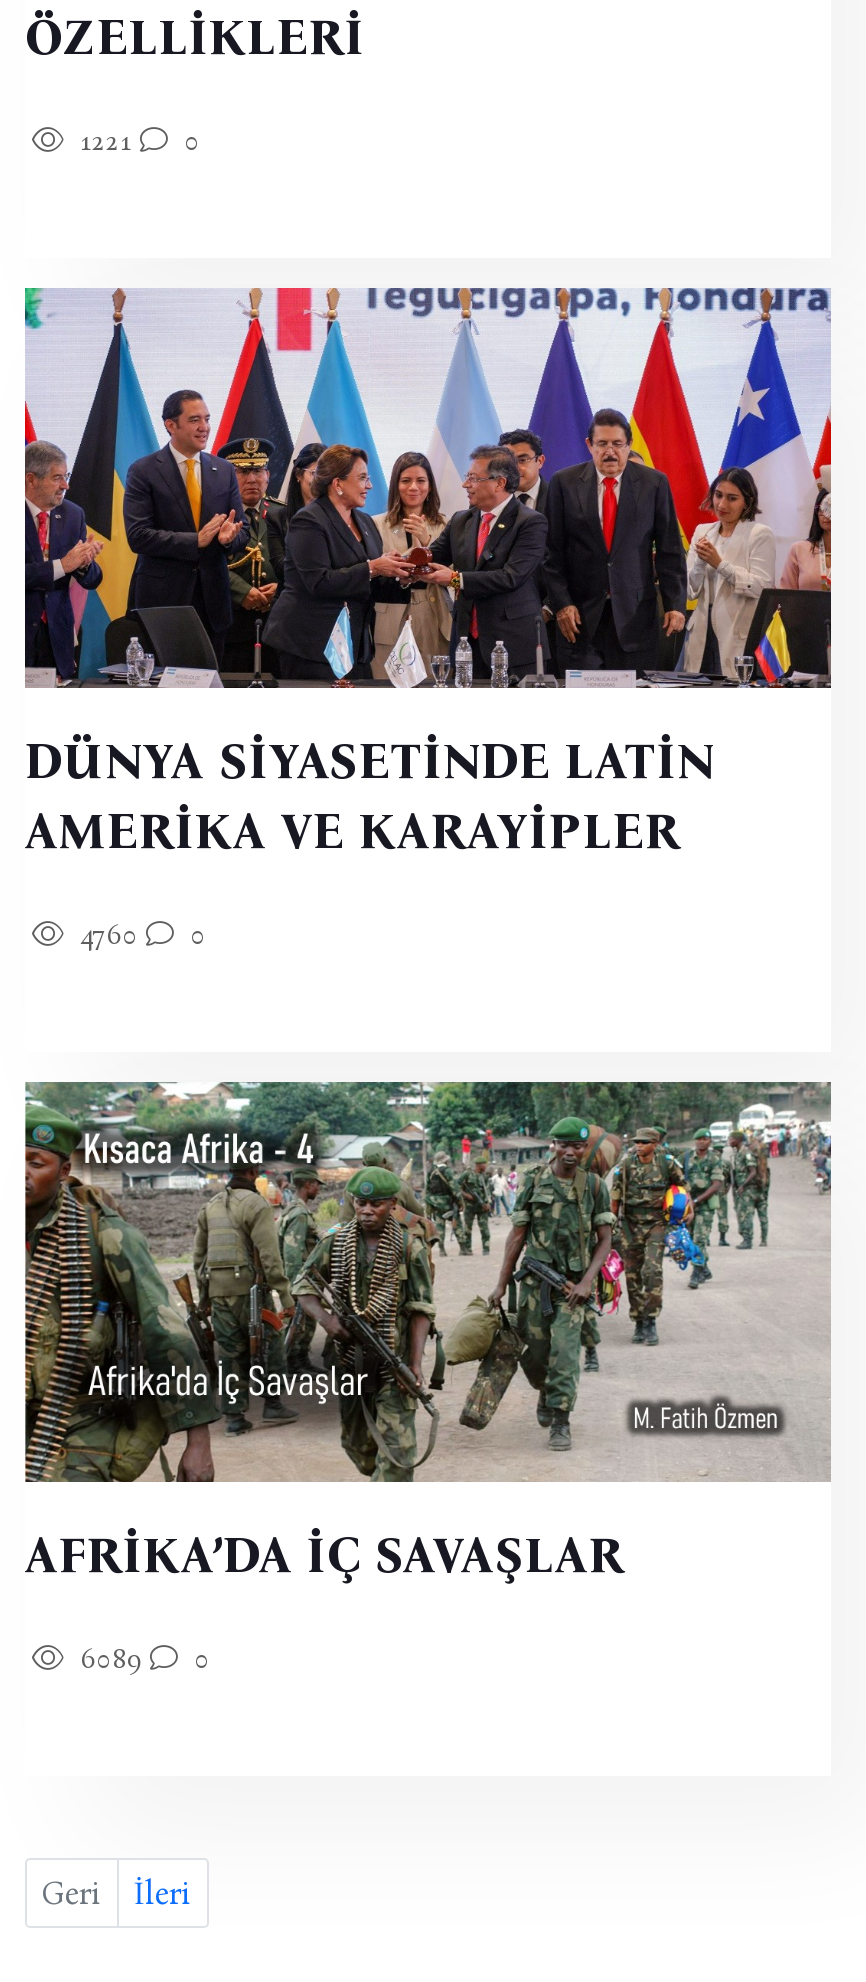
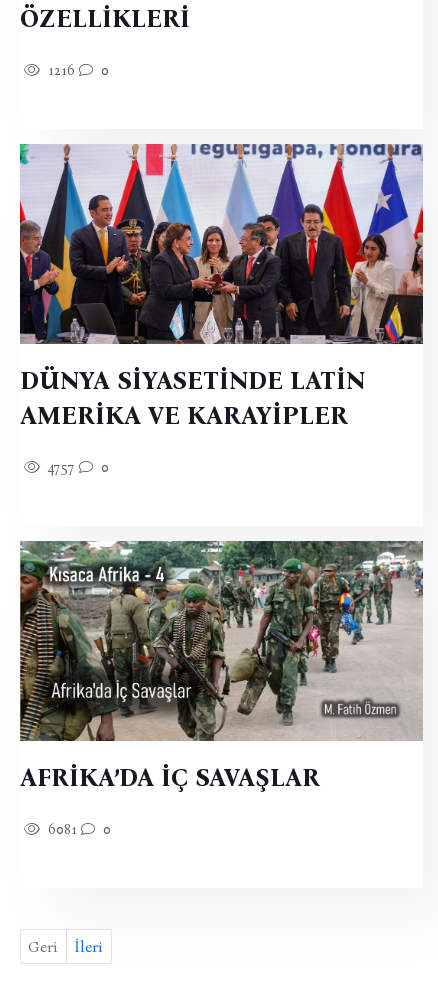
[72,124,132,158] 1221 -> [43,62,74,79] 1216
[72,918,138,952] 4760 -> [43,459,74,476] 4757
[72,1642,142,1676] 6089 -> [43,821,76,838] 6081

